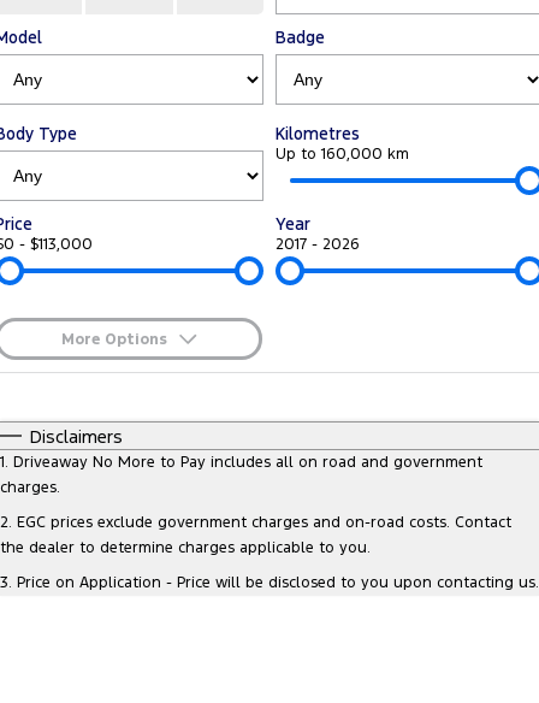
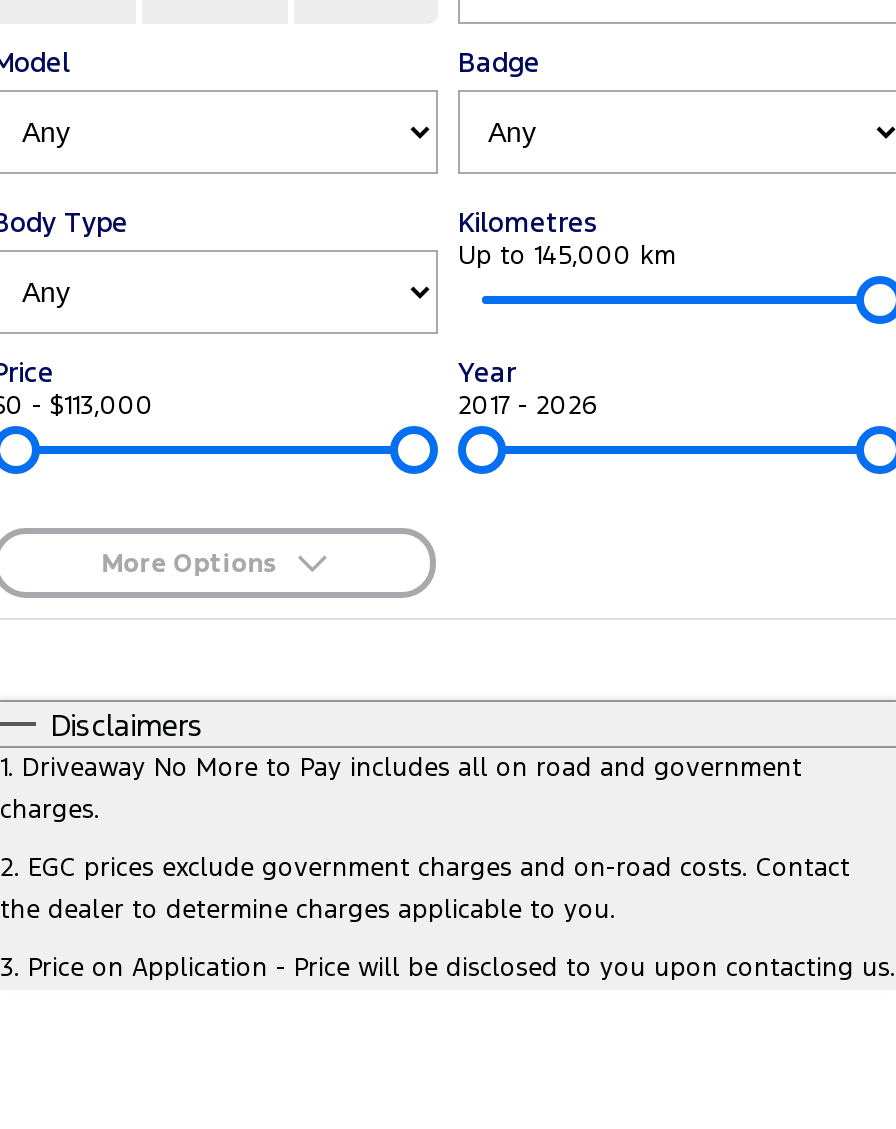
[276,145,409,164] Up to 160,000 km -> [458,240,676,272] Up to 145,000 km

